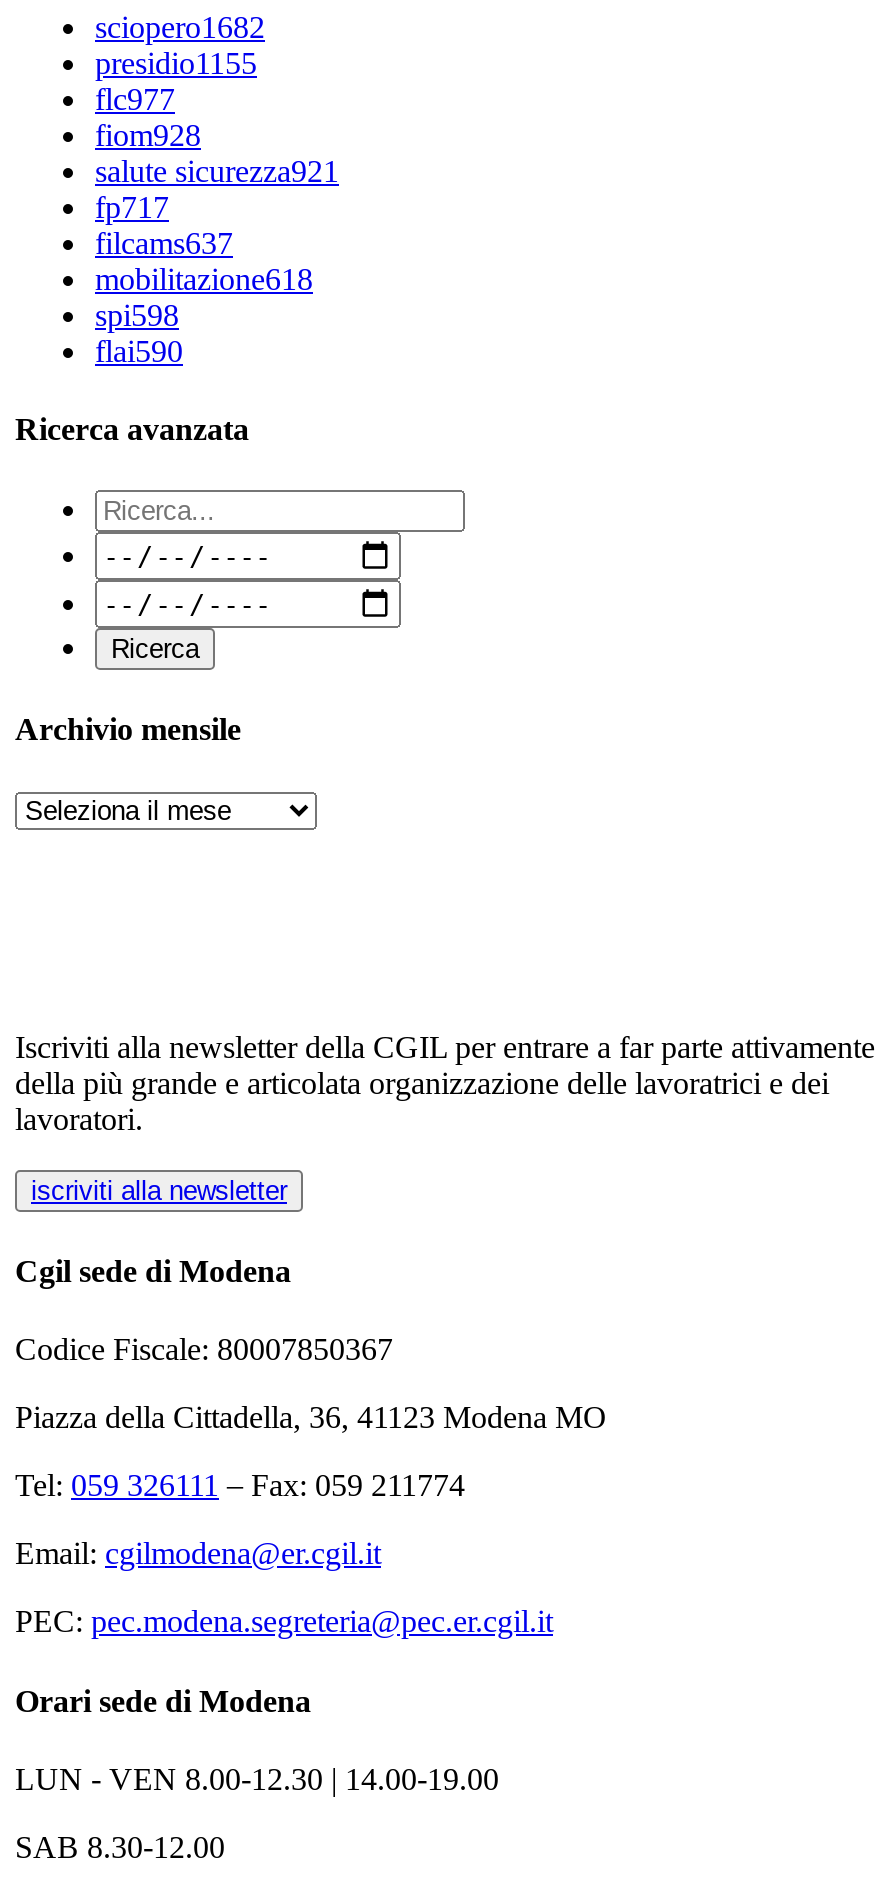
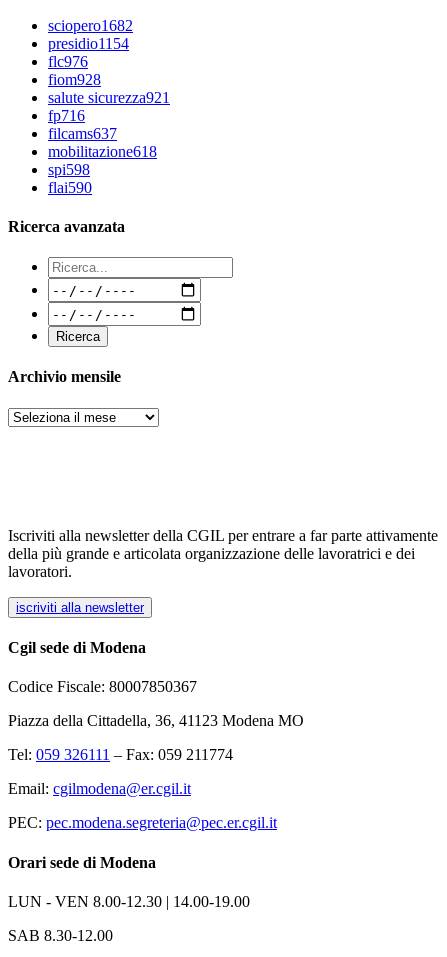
[95,45,257,79] presidio1155 -> [48,35,129,52] presidio1154
[95,81,175,115] flc977 -> [48,53,88,70] flc976
[95,189,169,223] fp717 -> [48,107,85,124] fp716

